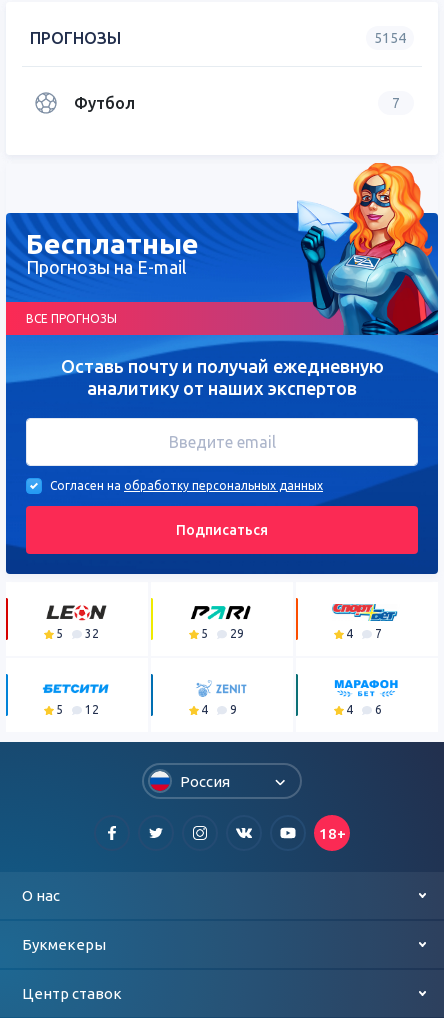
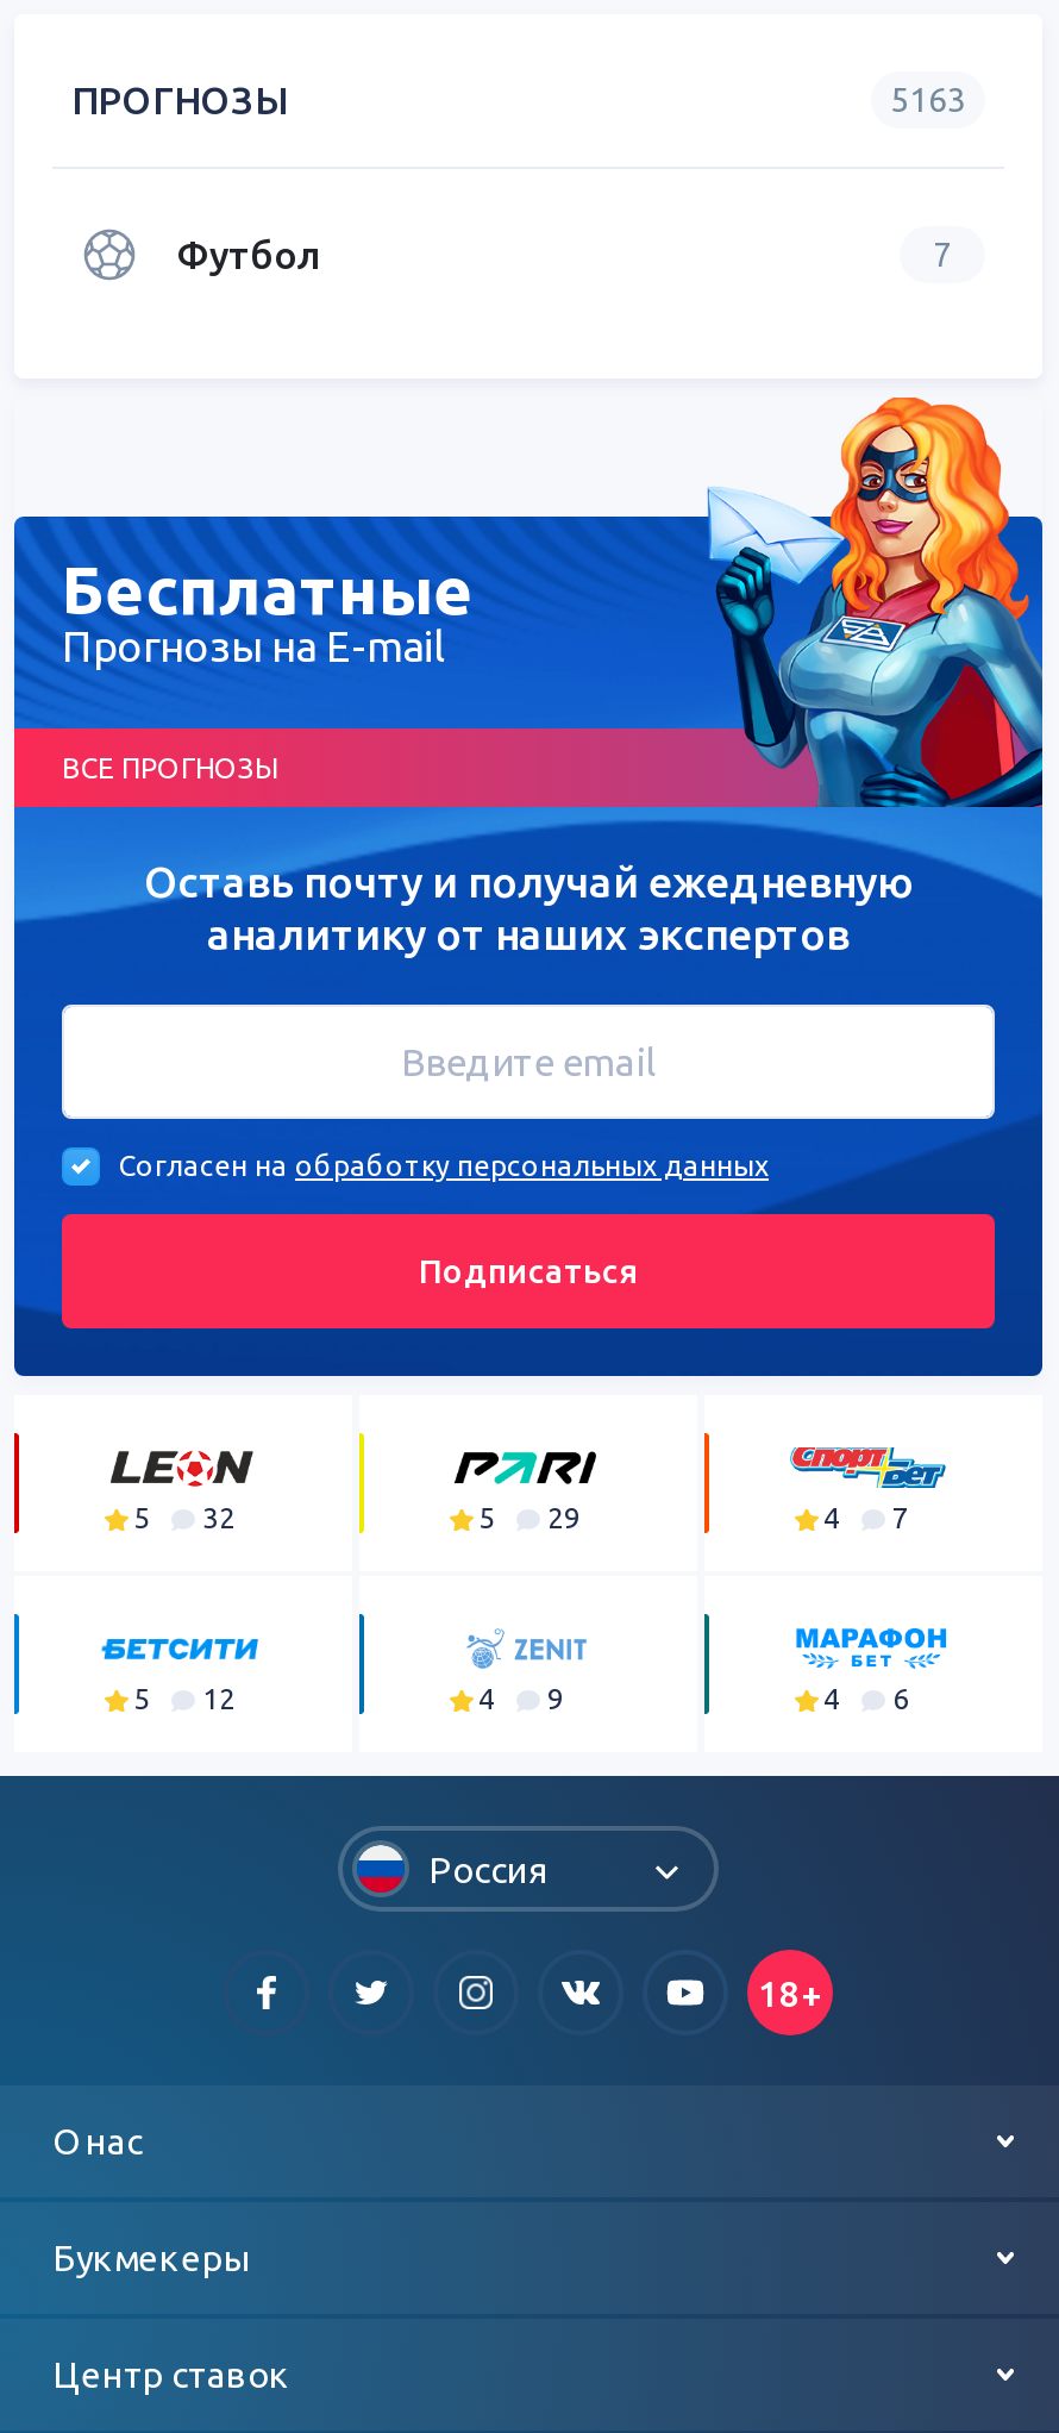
[374,30,406,46] 5154 -> [890,82,966,120] 5163

